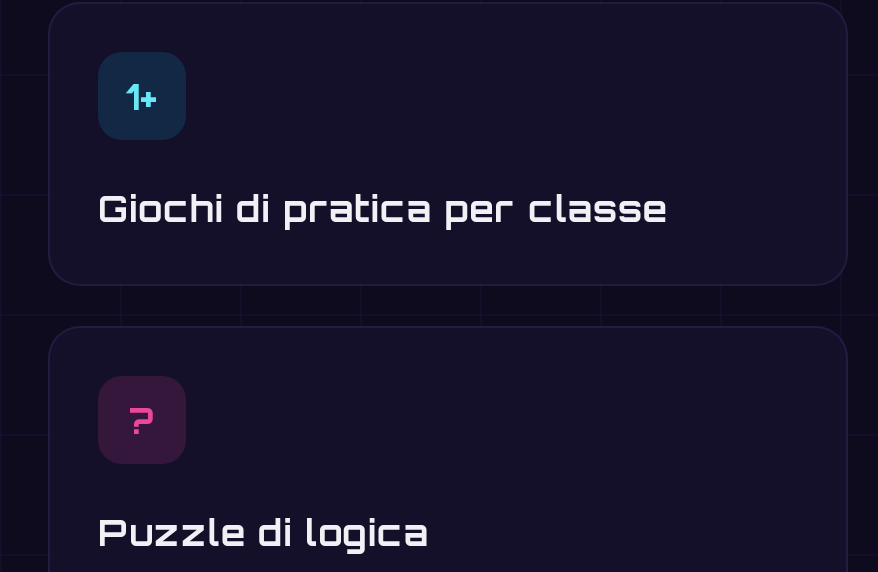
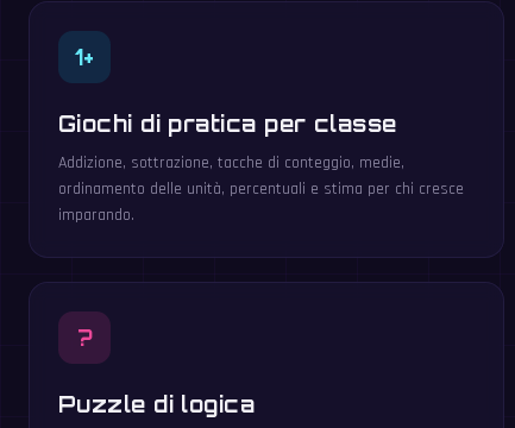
none -> [58,152,464,225] Addizione, sottrazione, tacche di conteggio, medie, | ordinamento delle unità, percentuali e stima per chi cresce | imparando.

